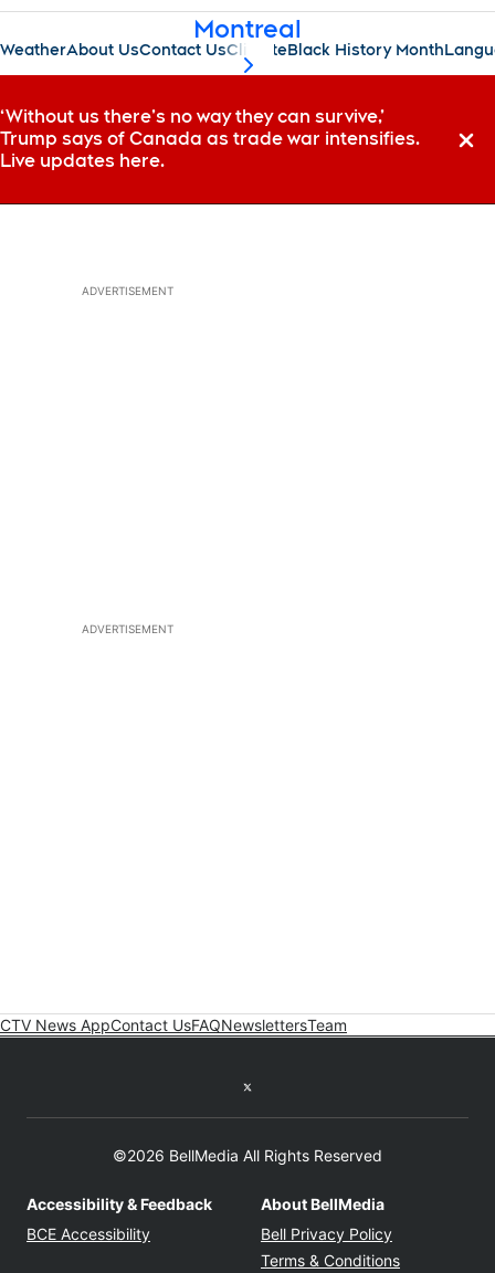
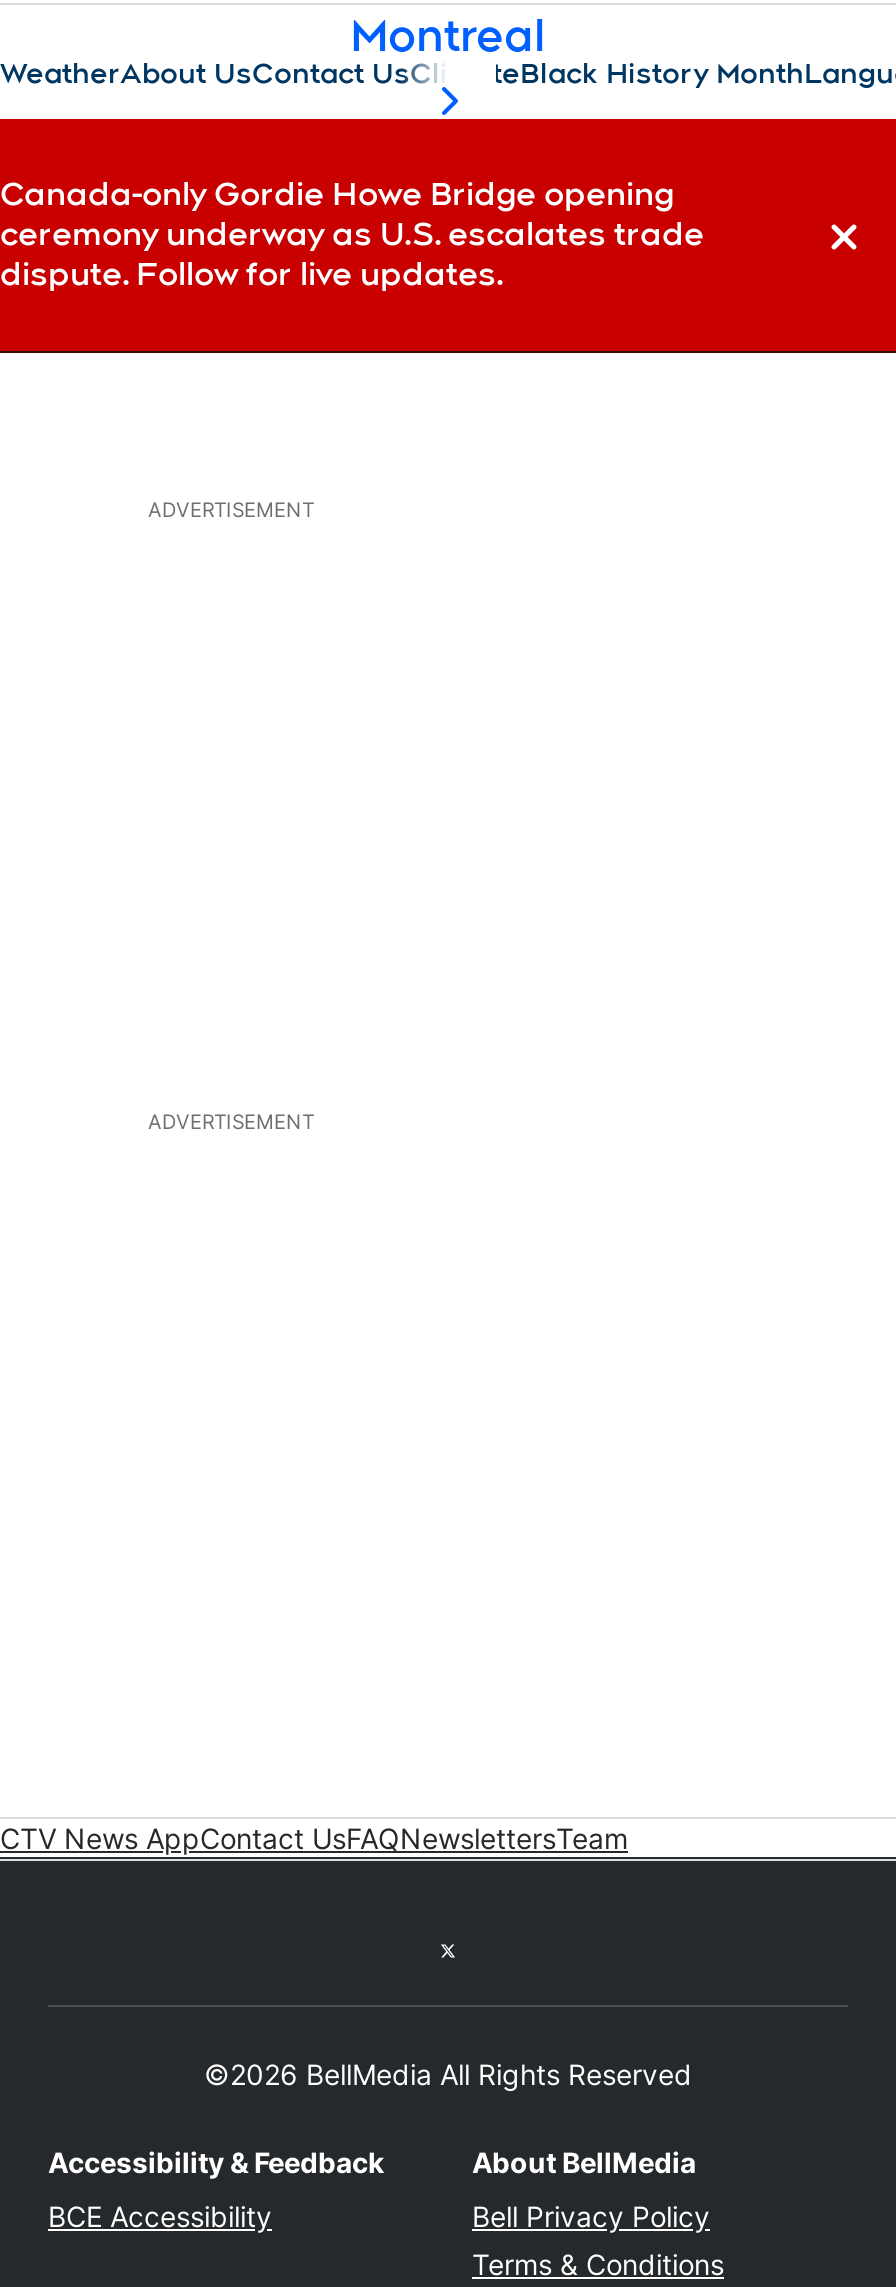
[0,106,419,171] ‘Without us there’s no way they can survive,’ | Trump says of Canada as trade war intensifies. | Live updates here. -> [0,175,704,293] Canada-only Gordie Howe Bridge opening | ceremony underway as U.S. escalates trade | dispute. Follow for live updates.

